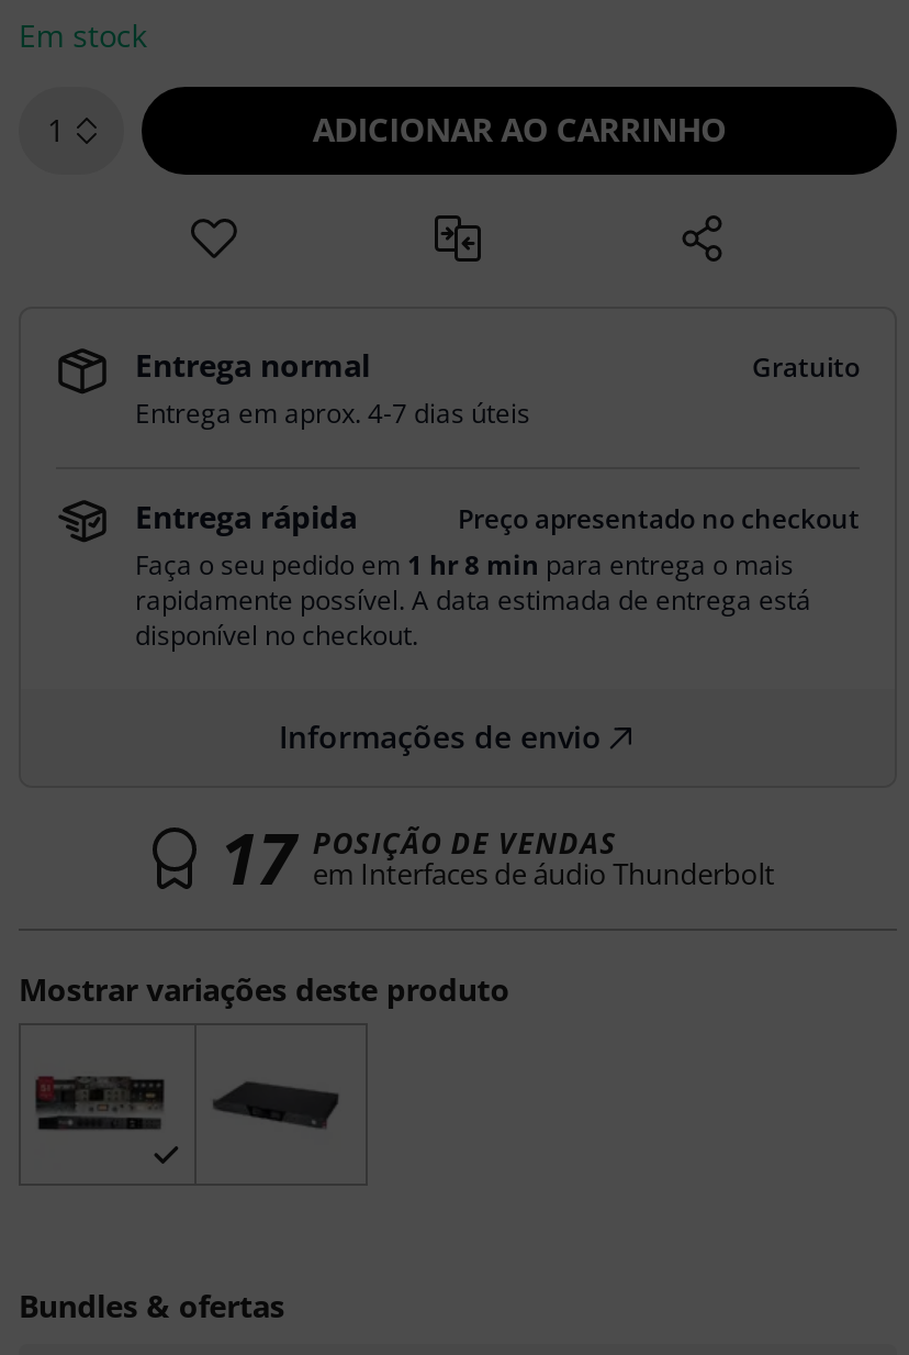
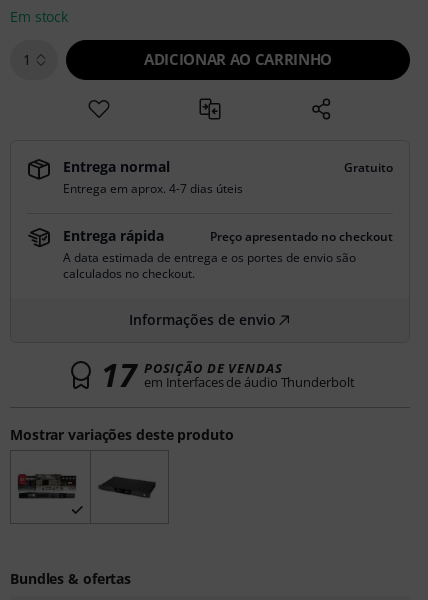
[135,546,811,654] Faça o seu pedido em 1 hr 8 min para entrega o mais | rapidamente possível. A data estimada de entrega está | disponível no checkout. -> [63,249,356,282] A data estimada de entrega e os portes de envio são | calculados no checkout.

